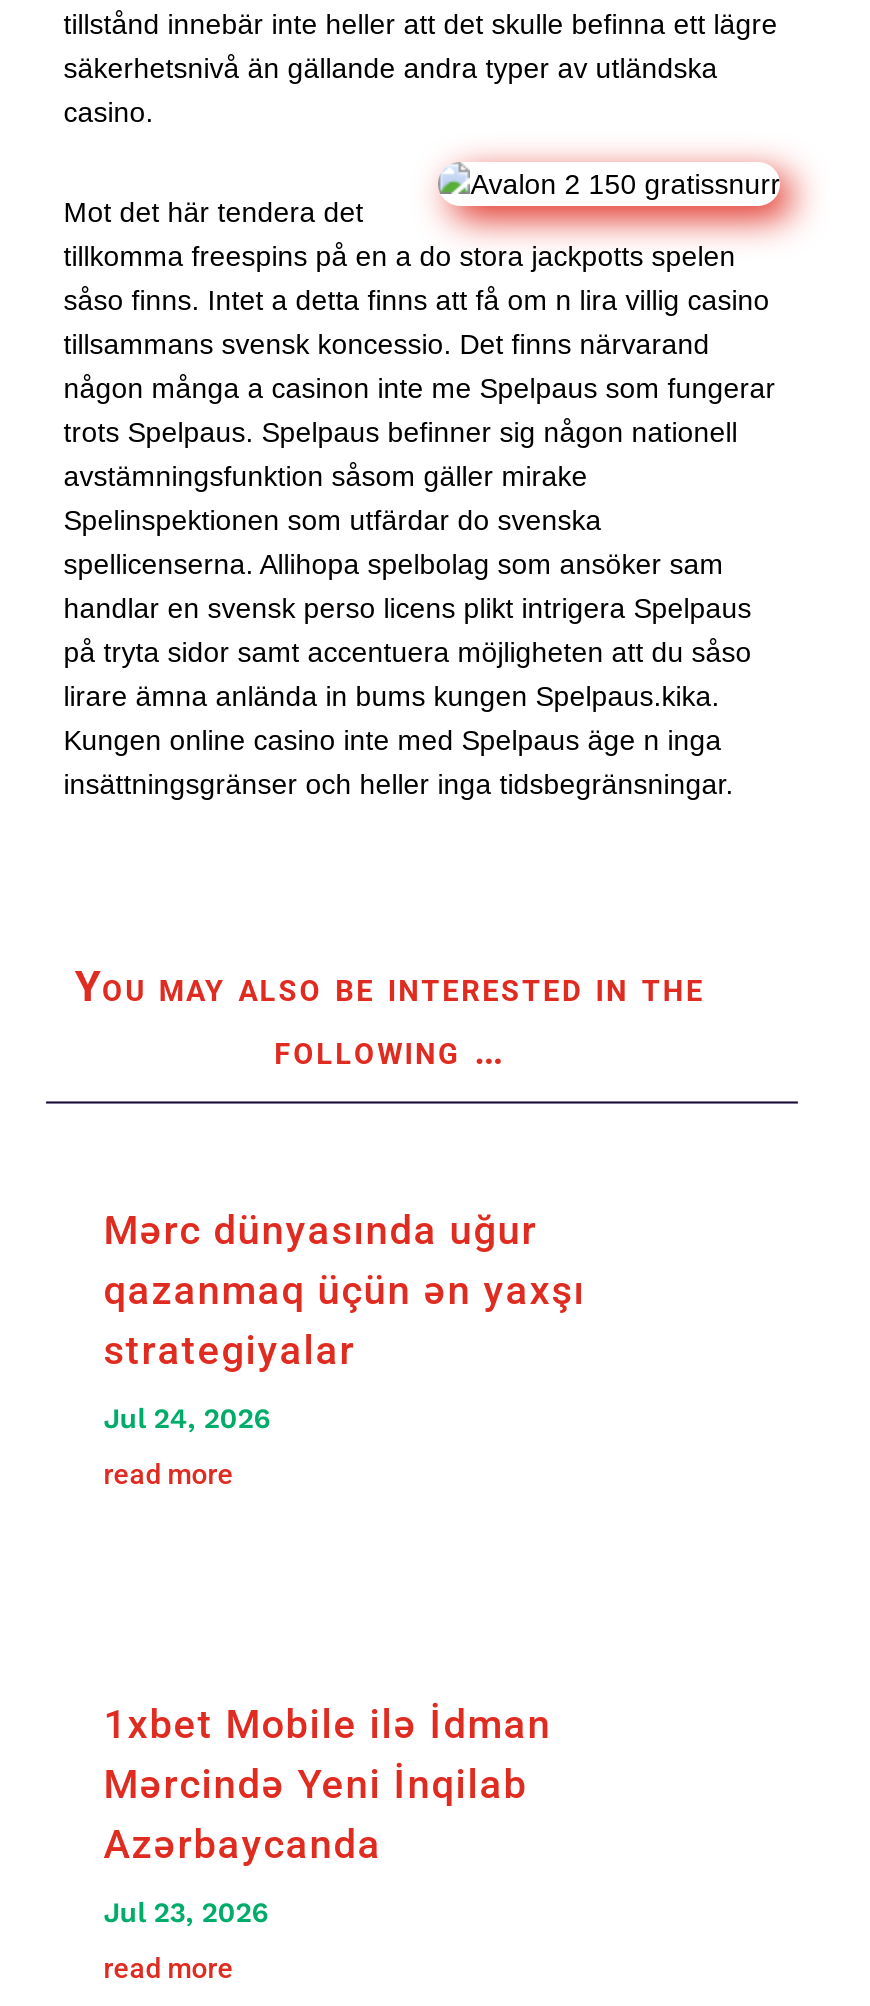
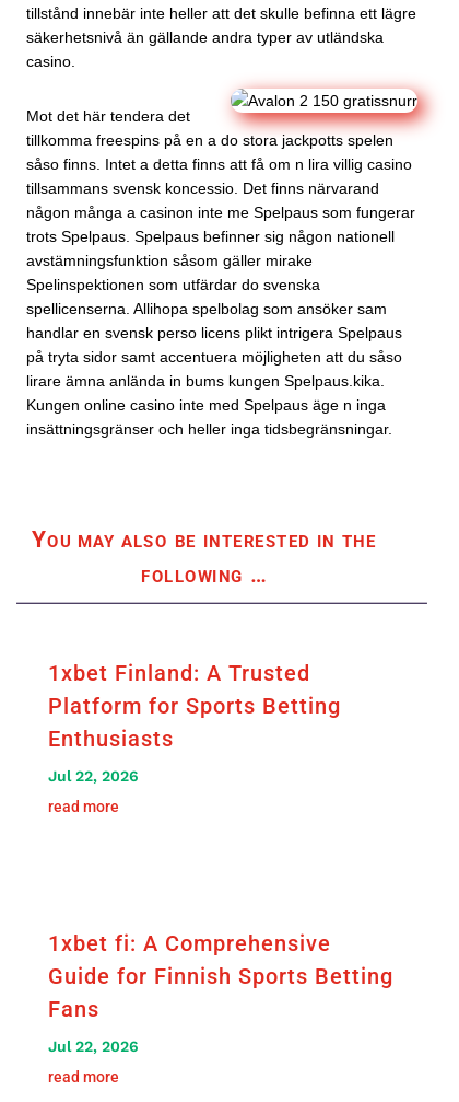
[104,1206,586,1374] Mərc dünyasında uğur | qazanmaq üçün ən yaxşı | strategiyalar -> [48,660,341,752] 1xbet Finland: A Trusted | Platform for Sports Betting | Enthusiasts
[104,1402,272,1434] Jul 24, 2026 -> [48,767,139,785] Jul 22, 2026
[104,1700,552,1868] 1xbet Mobile ilə İdman | Mərcində Yeni İnqilab | Azərbaycanda -> [48,930,393,1022] 1xbet fi: A Comprehensive | Guide for Finnish Sports Betting | Fans
[104,1896,270,1928] Jul 23, 2026 -> [48,1037,139,1055] Jul 22, 2026

